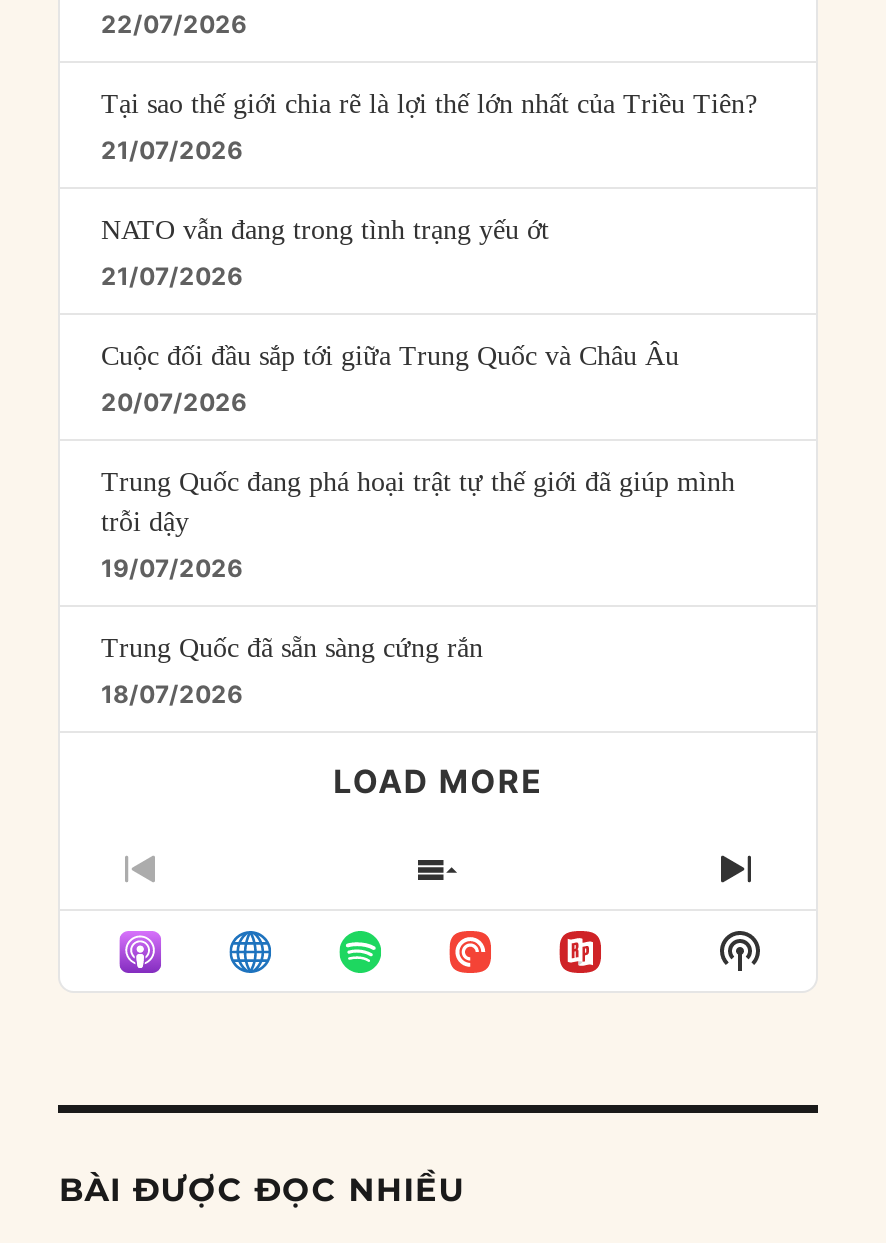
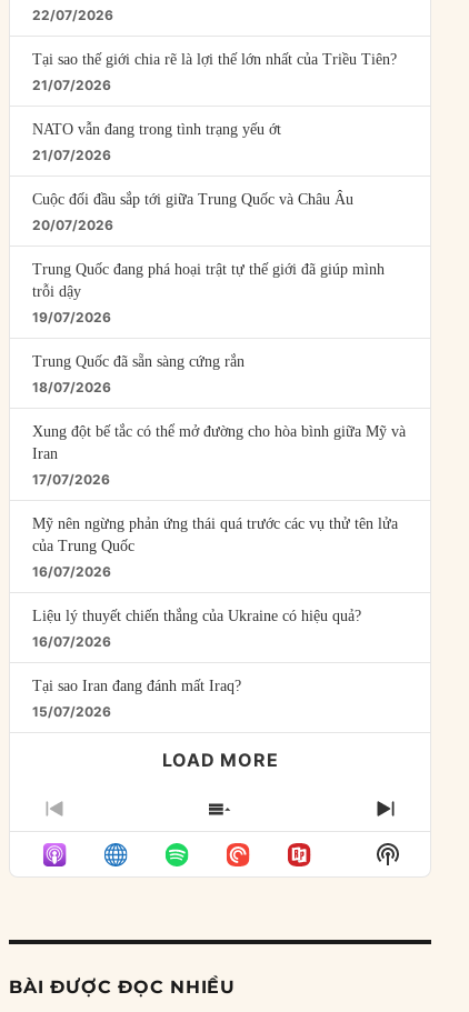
none -> [33,424,406,720] Xung đột bế tắc có thể mở đường cho hòa bình giữa Mỹ và | Iran | 17/07/2026 | Mỹ nên ngừng phản ứng thái quá trước các vụ thử tên lửa | của Trung Quốc | 16/07/2026 | Liệu lý thuyết chiến thắng của Ukraine có hiệu quả? | 16/07/2026 | Tại sao Iran đang đánh mất Iraq? | 15/07/2026

